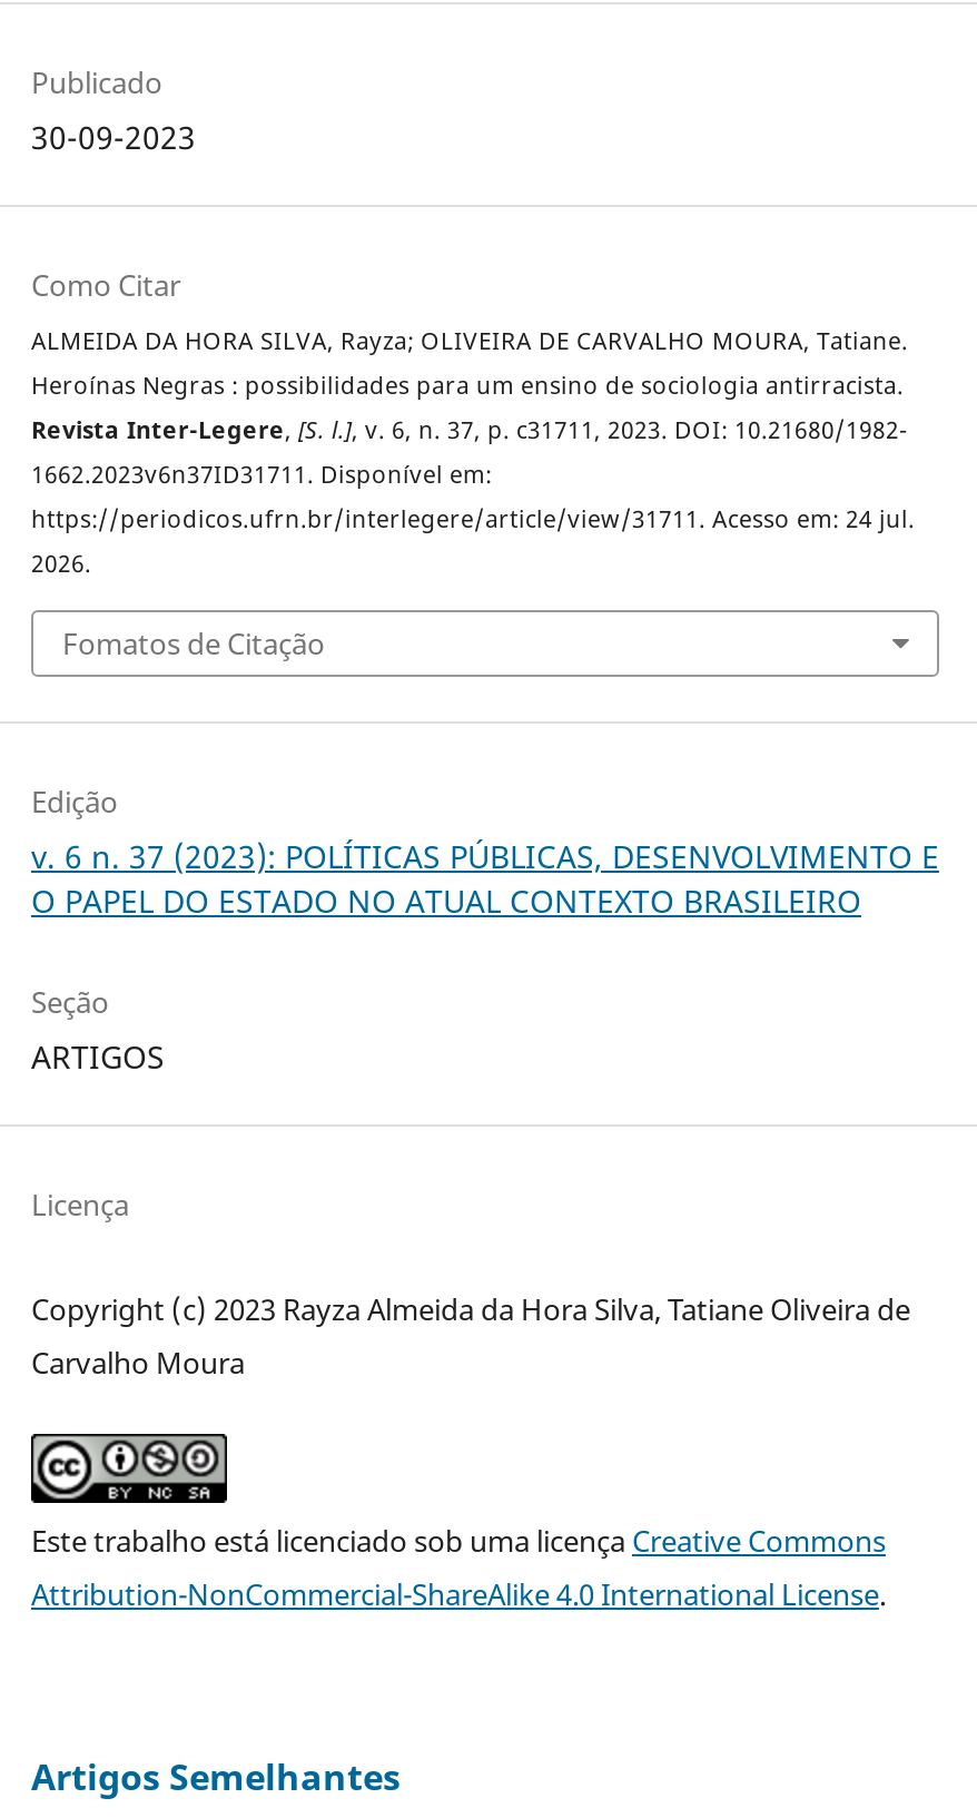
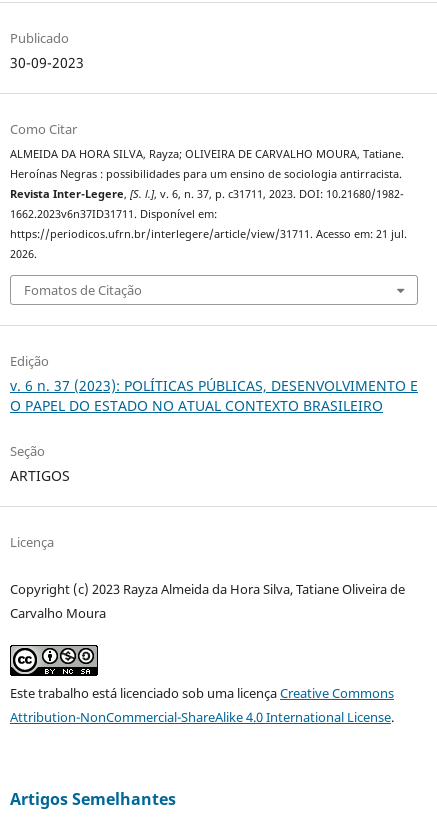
[31,504,915,535] https://periodicos.ufrn.br/interlegere/article/view/31711. Acesso em: 24 jul. -> [10,227,407,241] https://periodicos.ufrn.br/interlegere/article/view/31711. Acesso em: 21 jul.

